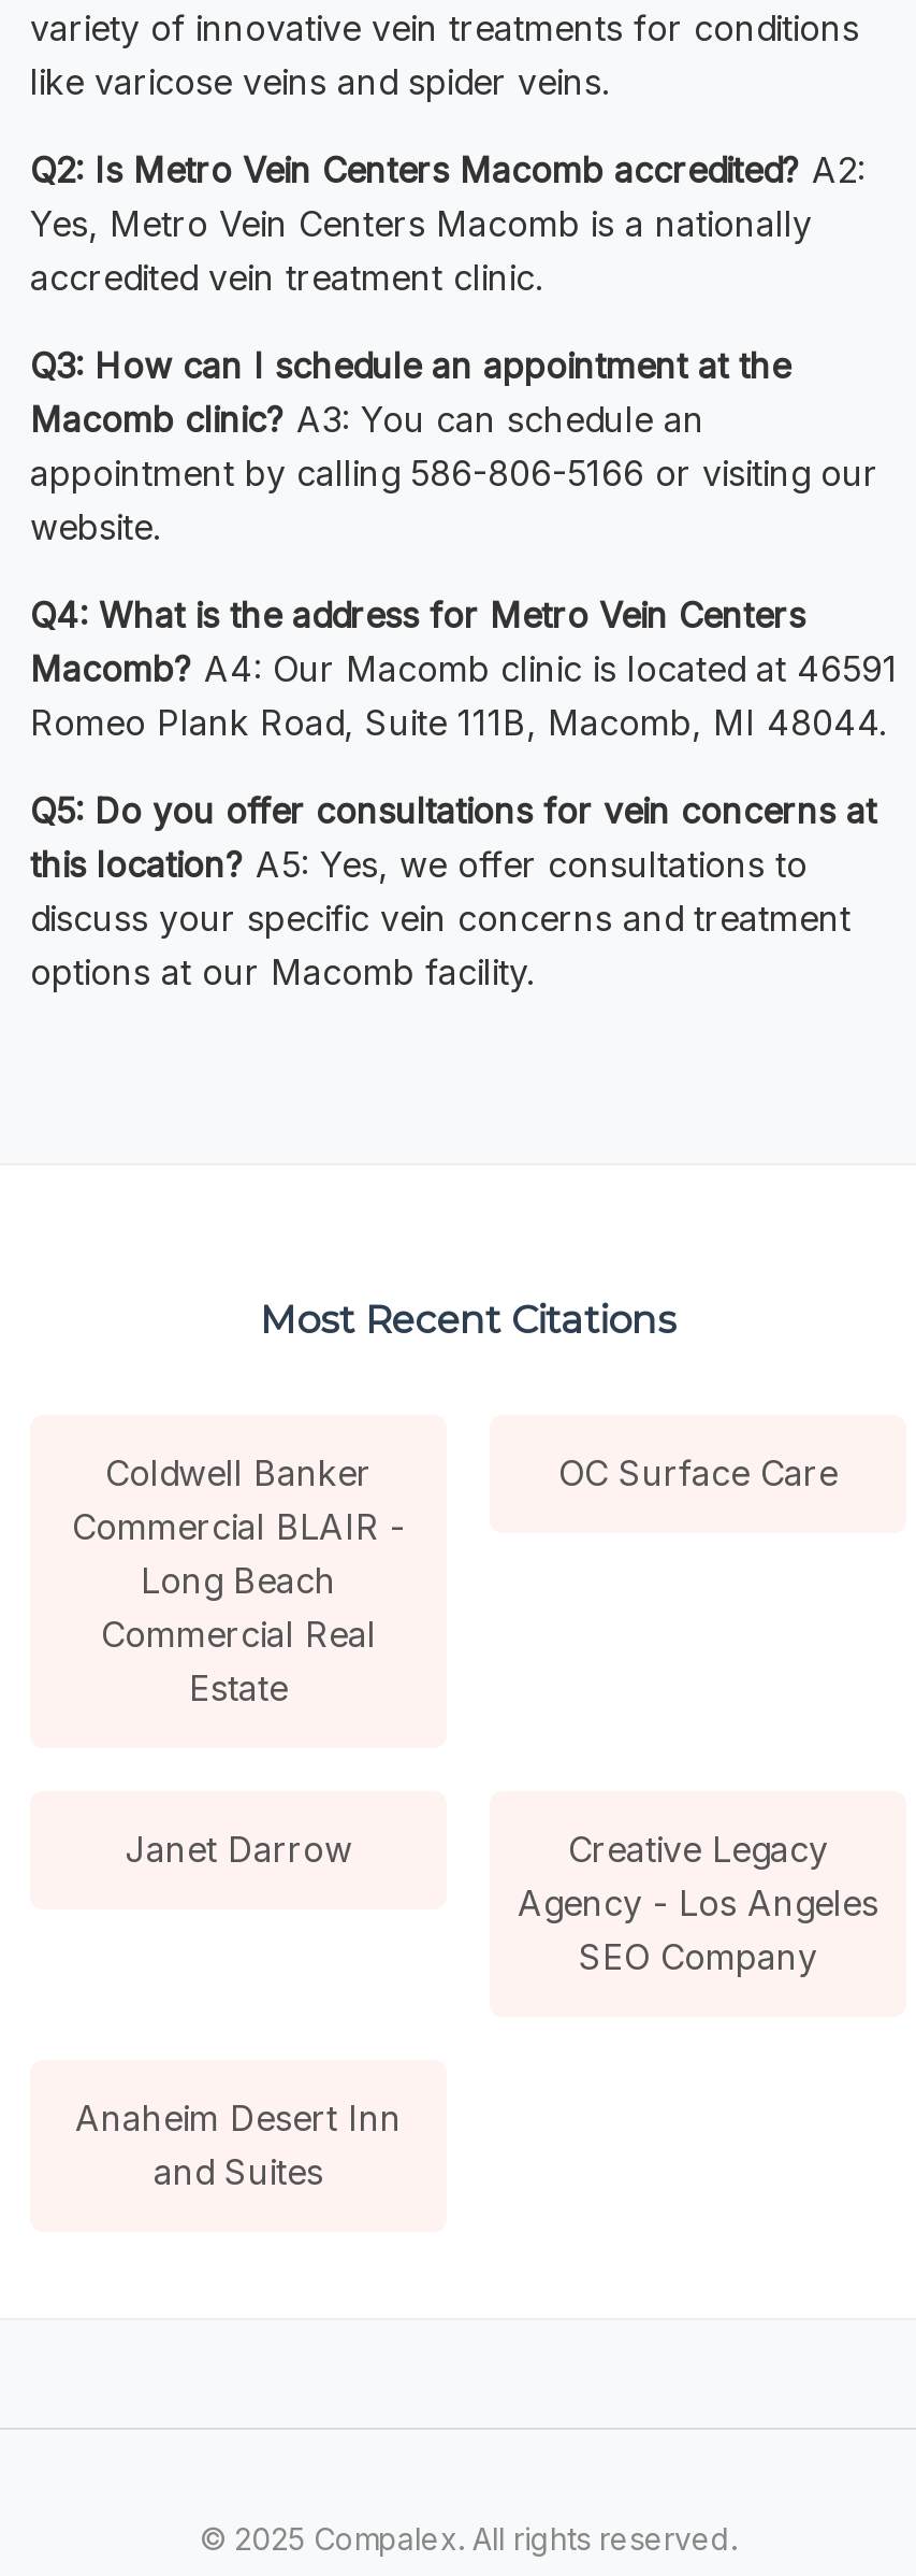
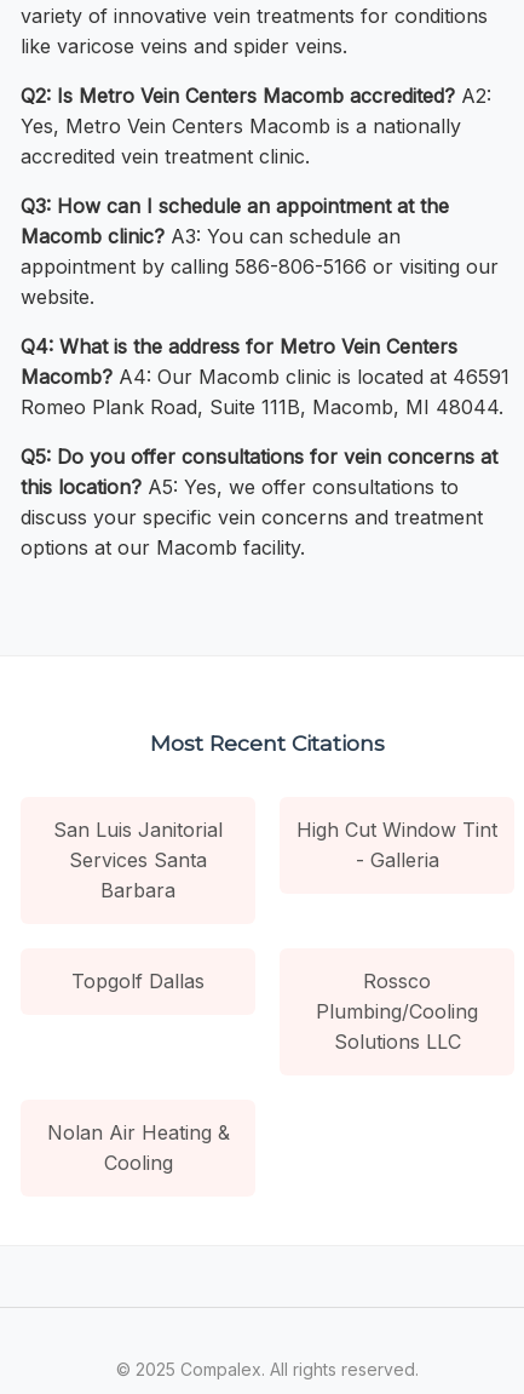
[72,1451,405,1709] Coldwell Banker | Commercial BLAIR - | Long Beach | Commercial Real | Estate -> [53,817,223,902] San Luis Janitorial | Services Santa | Barbara
[558,1451,838,1494] OC Surface Care -> [296,817,497,872] High Cut Window Tint | - Galleria
[125,1827,878,1978] Janet Darrow | Creative Legacy | Agency - Los Angeles | SEO Company -> [71,969,478,1054] Topgolf Dallas | Rossco | Plumbing/Cooling | Solutions LLC
[75,2096,402,2193] Anaheim Desert Inn | and Suites -> [47,1120,229,1175] Nolan Air Heating & | Cooling

